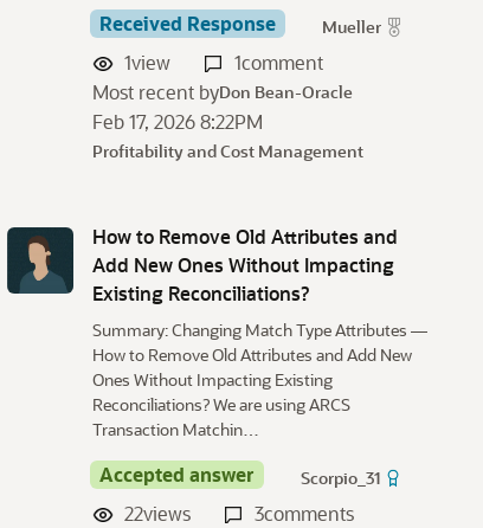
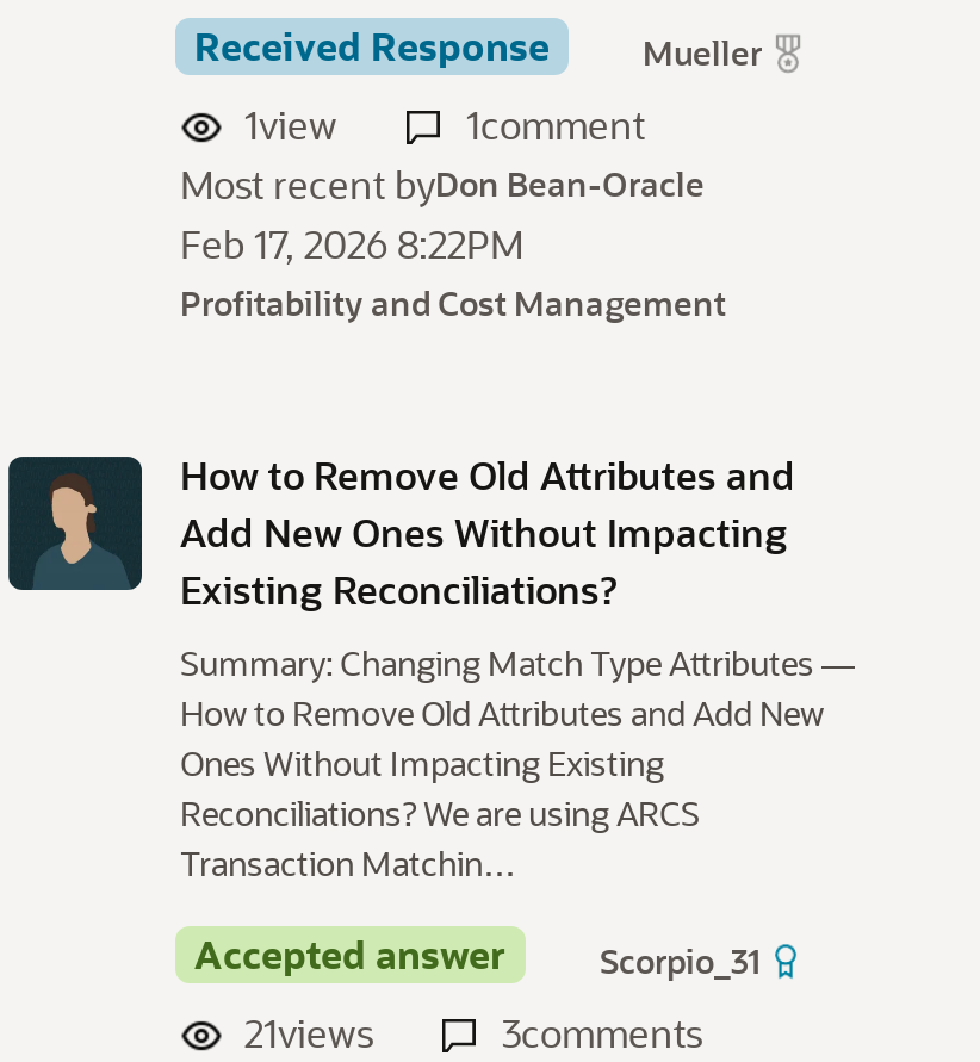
[124,500,191,525] 22views -> [244,1006,373,1056] 21views

